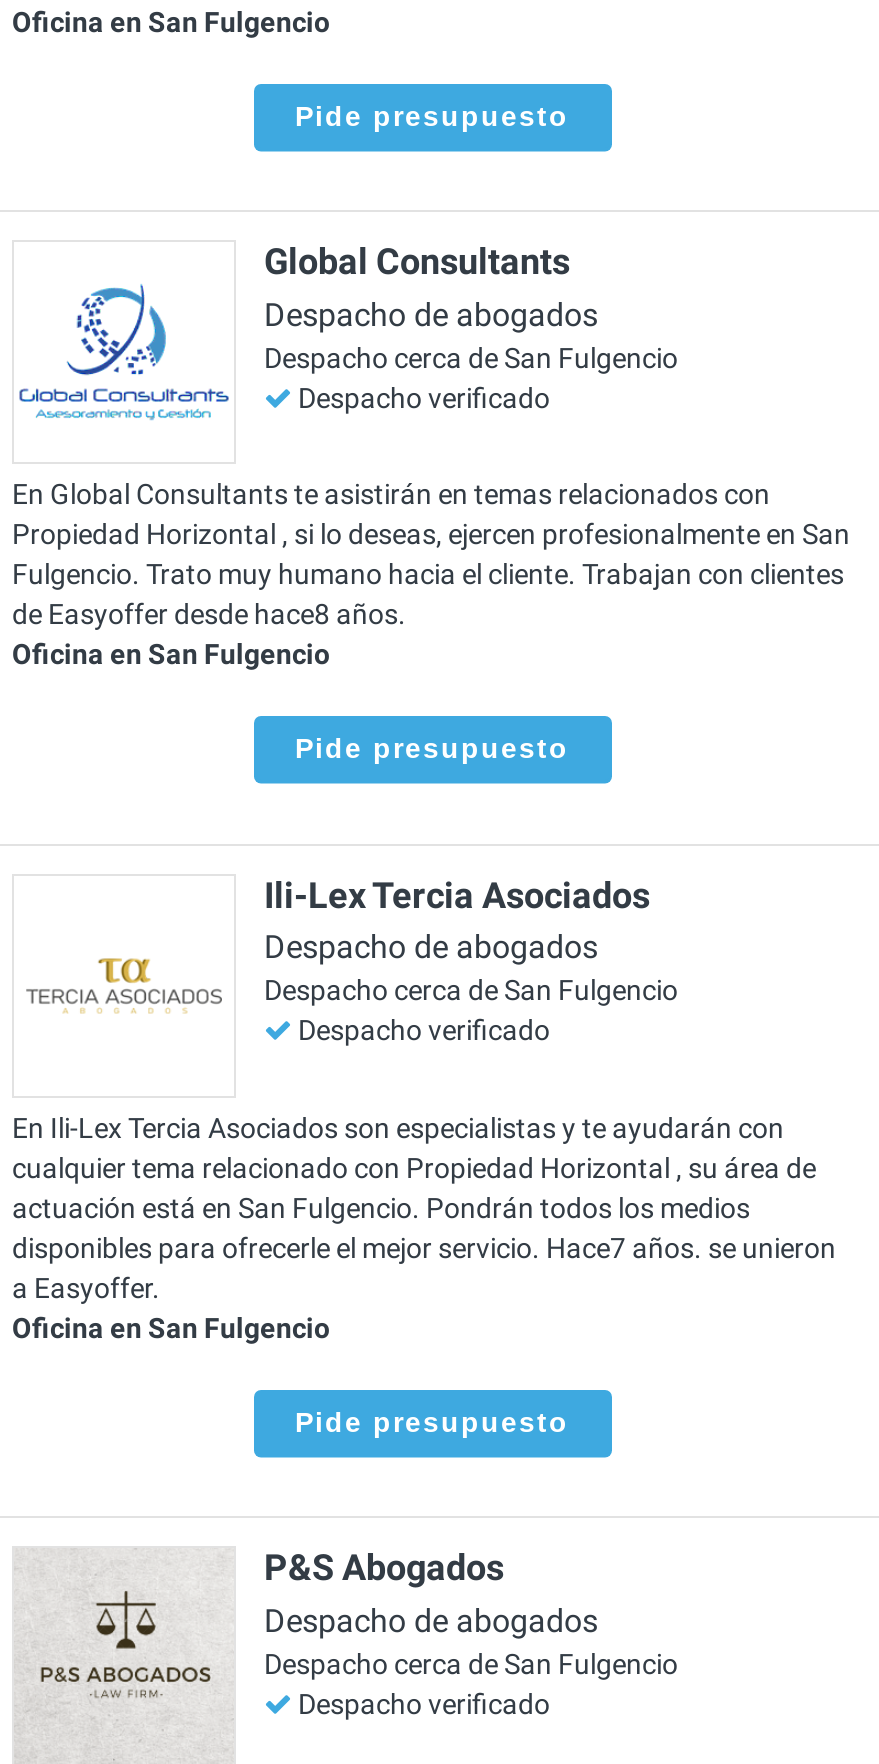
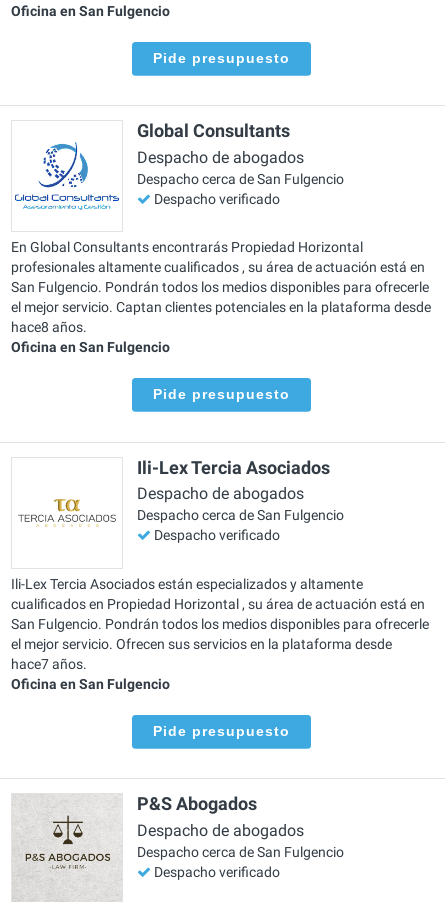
[12,479,850,631] En Global Consultants te asistirán en temas relacionados con | Propiedad Horizontal , si lo deseas, ejercen profesionalmente en San | Fulgencio. Trato muy humano hacia el cliente. Trabajan con clientes | de Easyoffer desde hace8 años. -> [11,239,431,335] En Global Consultants encontrarás Propiedad Horizontal | profesionales altamente cualificados , su área de actuación está en | San Fulgencio. Pondrán todos los medios disponibles para ofrecerle | el mejor servicio. Captan clientes potenciales en la plataforma desde | hace8 años.
[12,1111,836,1303] En Ili-Lex Tercia Asociados son especialistas y te ayudarán con | cualquier tema relacionado con Propiedad Horizontal , su área de | actuación está en San Fulgencio. Pondrán todos los medios | disponibles para ofrecerle el mejor servicio. Hace7 años. se unieron | a Easyoffer. -> [11,576,429,672] Ili-Lex Tercia Asociados están especializados y altamente | cualificados en Propiedad Horizontal , su área de actuación está en | San Fulgencio. Pondrán todos los medios disponibles para ofrecerle | el mejor servicio. Ofrecen sus servicios en la plataforma desde | hace7 años.

